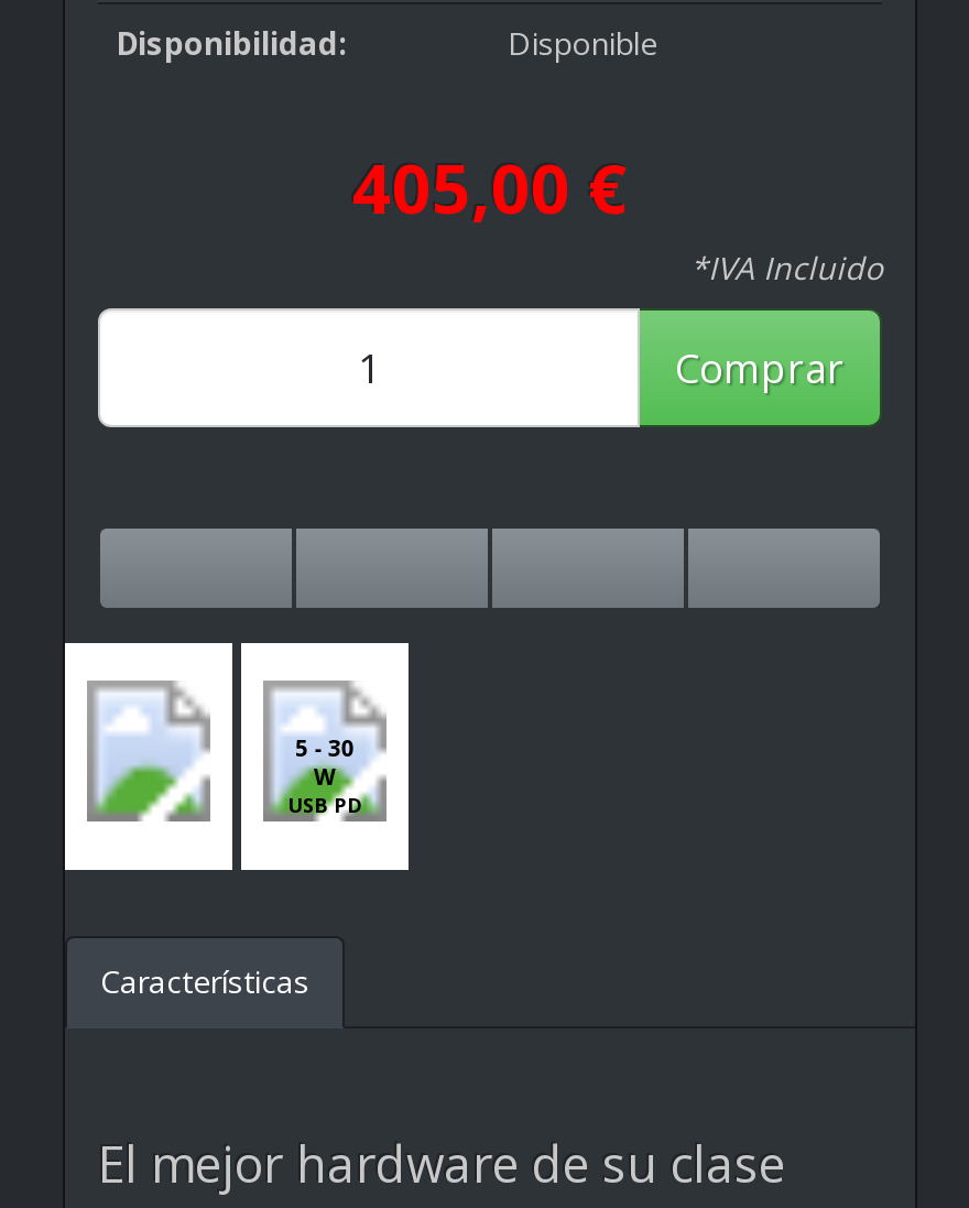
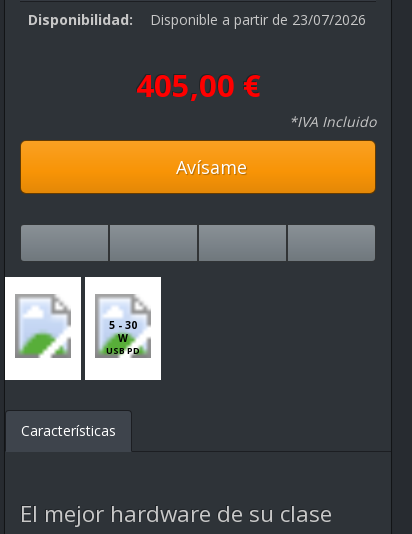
[508,21,657,63] Disponible -> [150,10,366,29] Disponible a partir de 23/07/2026
[675,341,845,394] Comprar -> [171,155,247,179] Avísame

